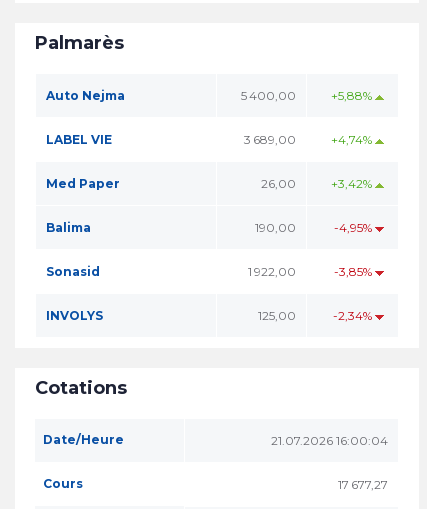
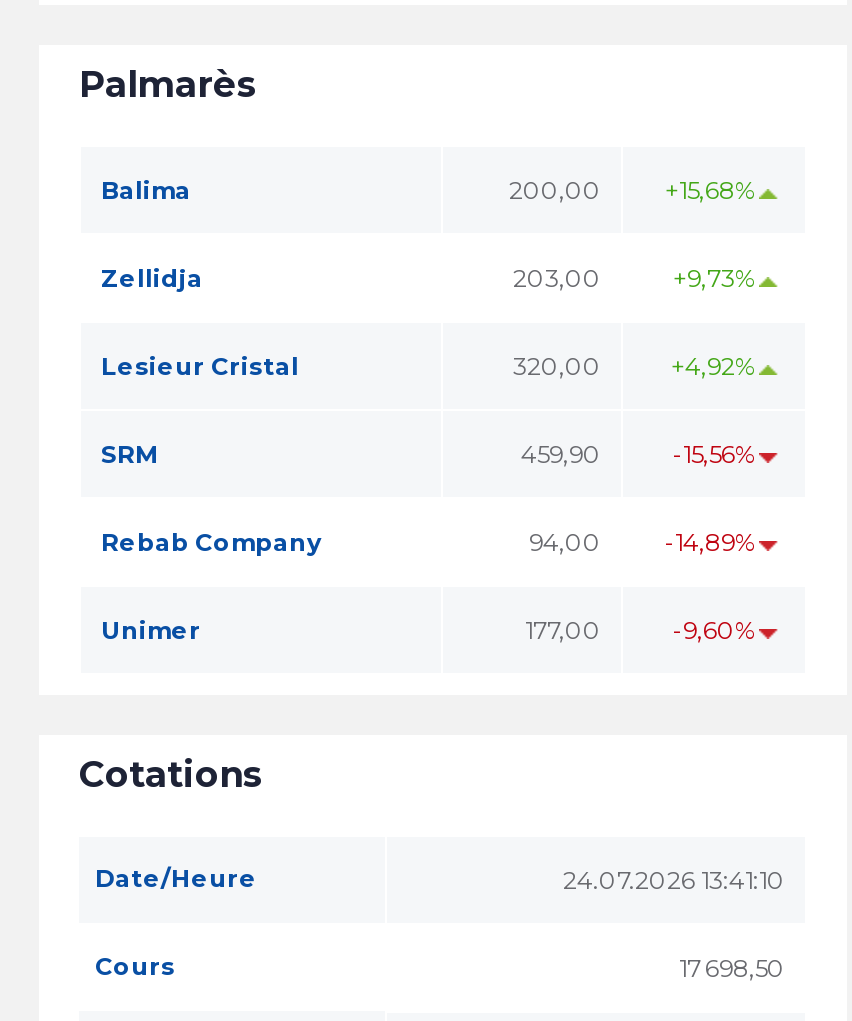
[46,88,375,191] Auto Nejma | 5 400,00 | +5,88% | LABEL VIE | 3 689,00 | +4,74% | Med Paper | 26,00 | +3,42% -> none
[46,220,375,323] 190,00 | -4,95% | Sonasid | 1 922,00 | -3,85% | INVOLYS | 125,00 | -2,34% -> [101,175,759,645] 200,00 | +15,68% | Zellidja | 203,00 | +9,73% | Lesieur Cristal | 320,00 | +4,92% | SRM | 459,90 | -15,56% | Rebab Company | 94,00 | -14,89% | Unimer | 177,00 | -9,60%
moved [46,220,91,235] -> [101,175,191,205]: Balima
[271,433,388,448] 21.07.2026 16:00:04 -> [563,865,785,895] 24.07.2026 13:41:10
[338,477,388,492] 17 677,27 -> [679,953,785,983] 17 698,50

